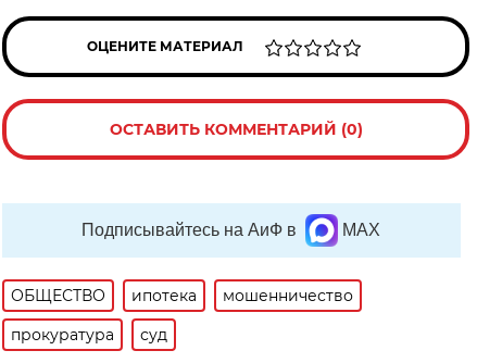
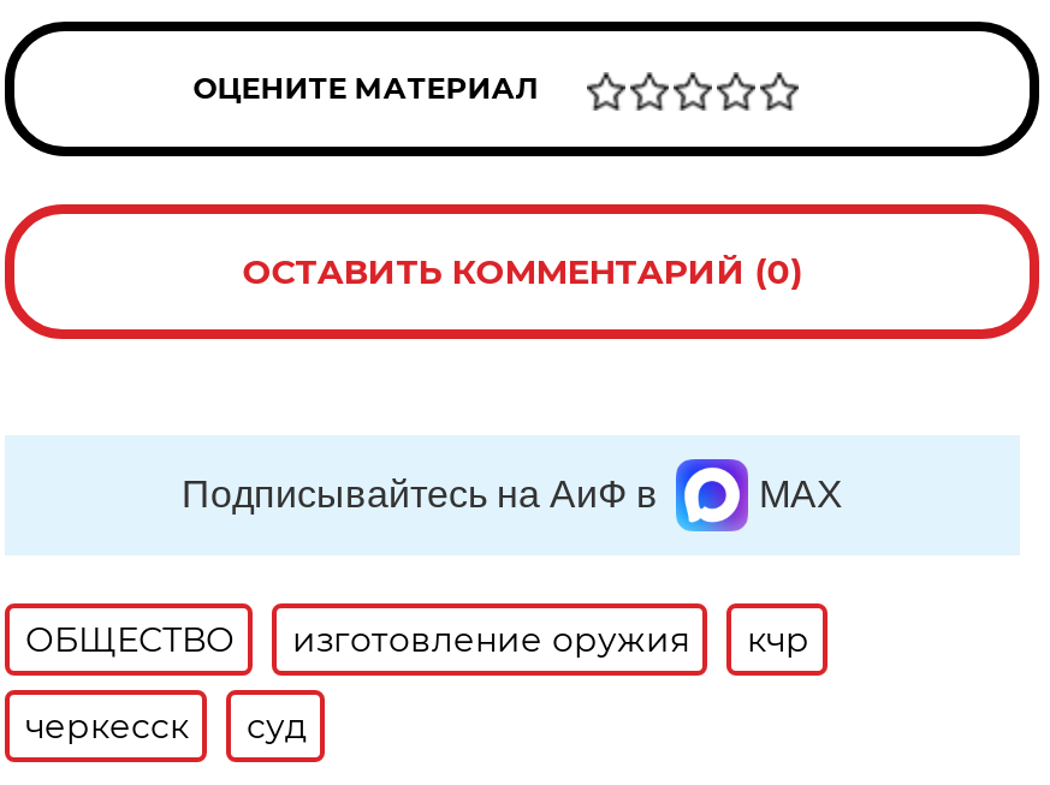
[132,286,354,305] ипотека | мошенничество -> [292,618,809,661] изготовление оружия | кчр
[11,325,115,345] прокуратура -> [25,704,189,748] черкесск

